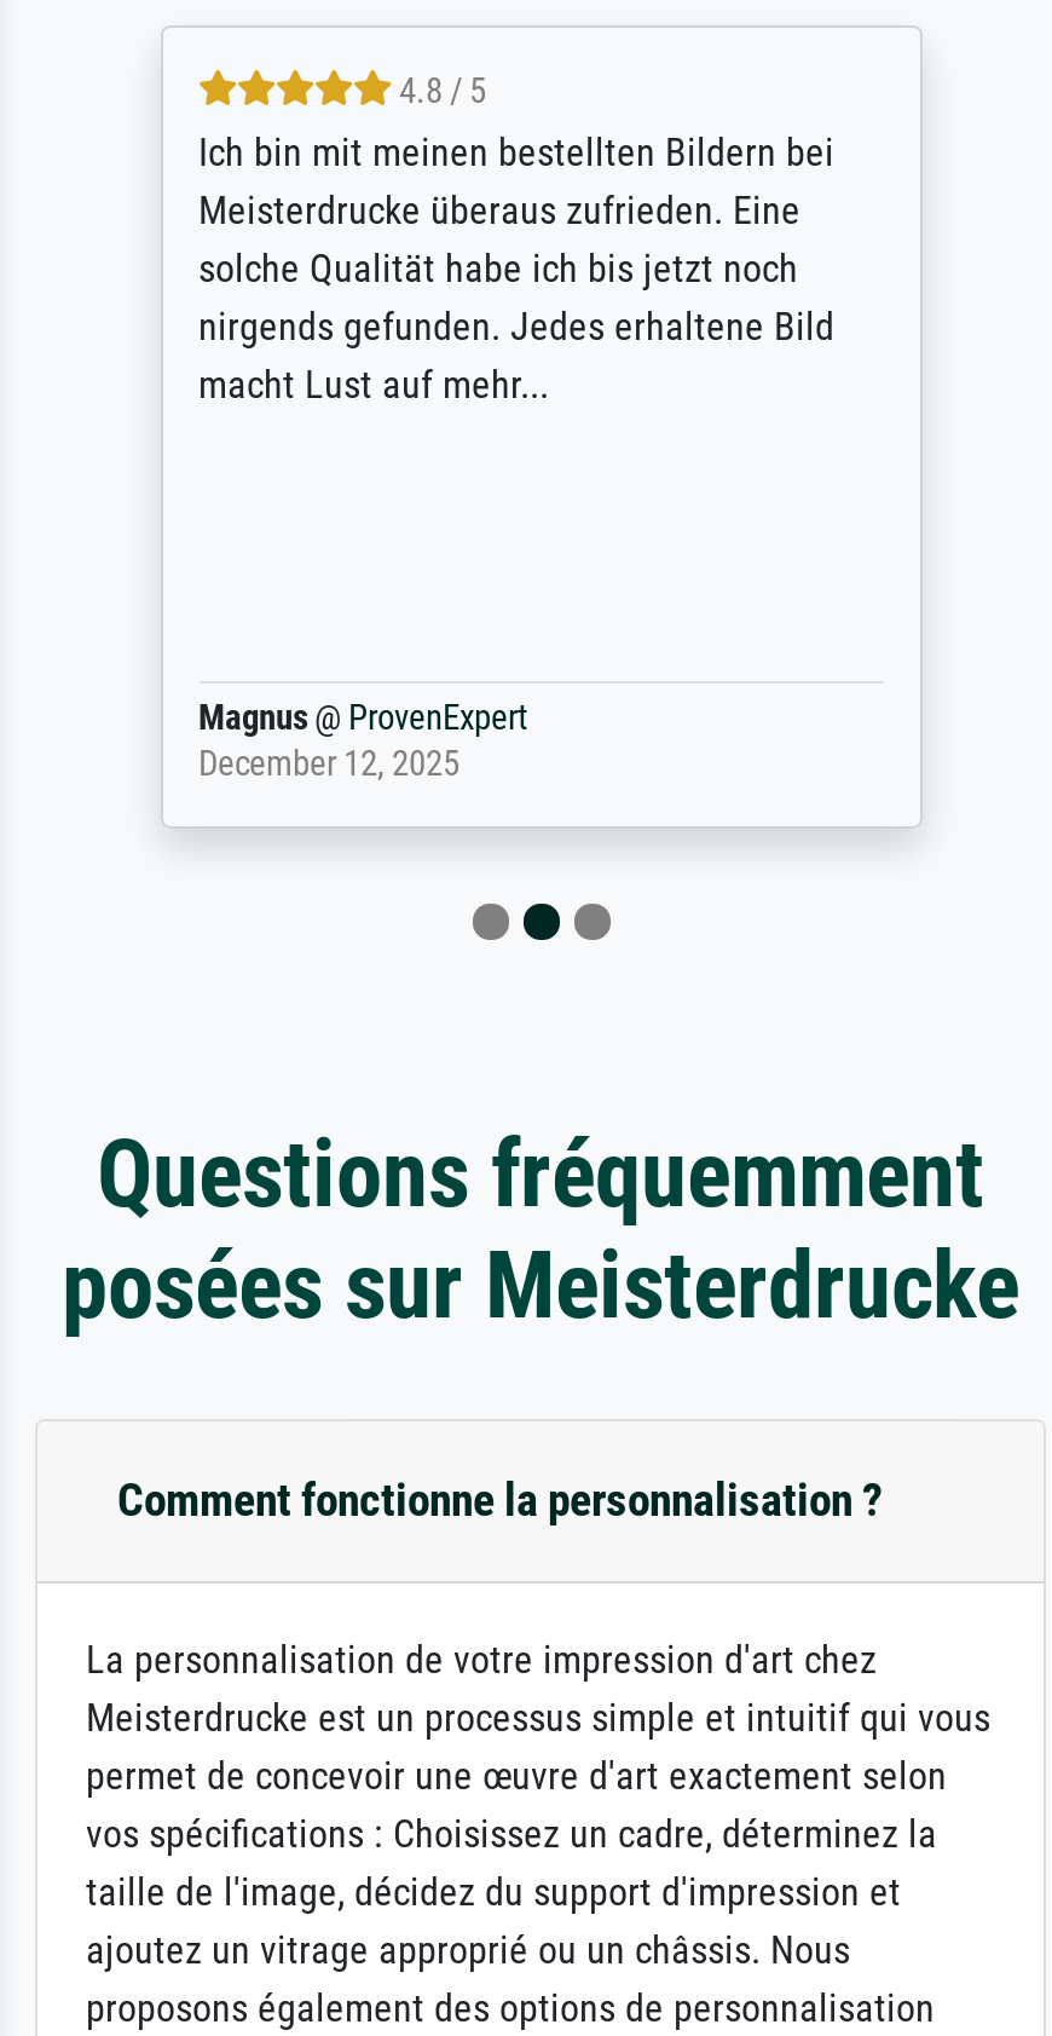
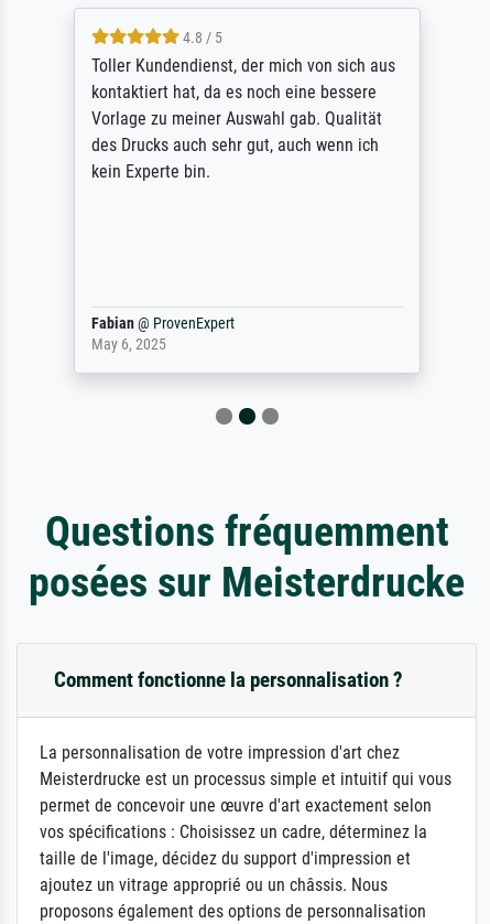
[198,128,834,407] Ich bin mit meinen bestellten Bildern bei | Meisterdrucke überaus zufrieden. Eine | solche Qualität habe ich bis jetzt noch | nirgends gefunden. Jedes erhaltene Bild | macht Lust auf mehr... -> [91,55,395,181] Toller Kundendienst, der mich von sich aus | kontaktiert hat, da es noch eine bessere | Vorlage zu meiner Auswahl gab. Qualität | des Drucks auch sehr gut, auch wenn ich | kein Experte bin.
[198,697,527,784] Magnus @ ProvenExpert | December 12, 2025 -> [91,314,234,354] Fabian @ ProvenExpert | May 6, 2025

